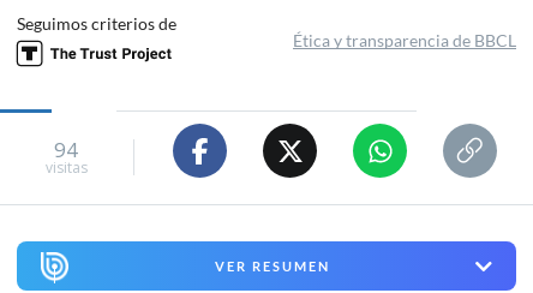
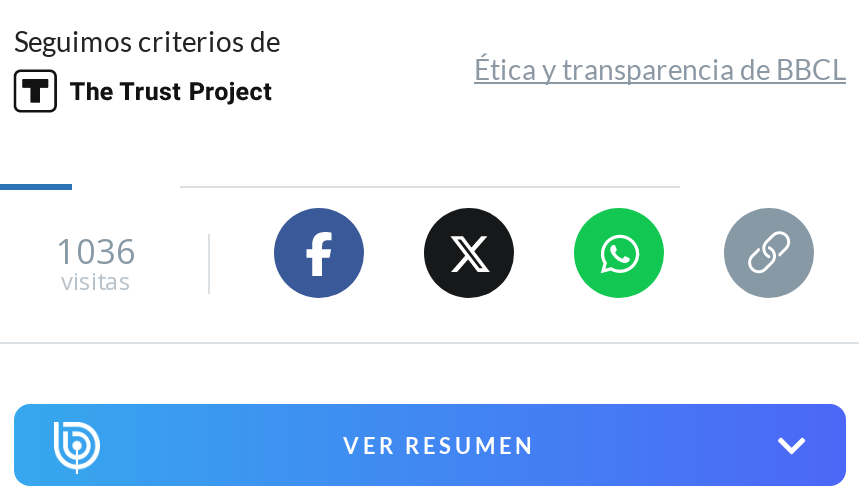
[54,136,78,163] 94 -> [56,228,136,274] 1036

